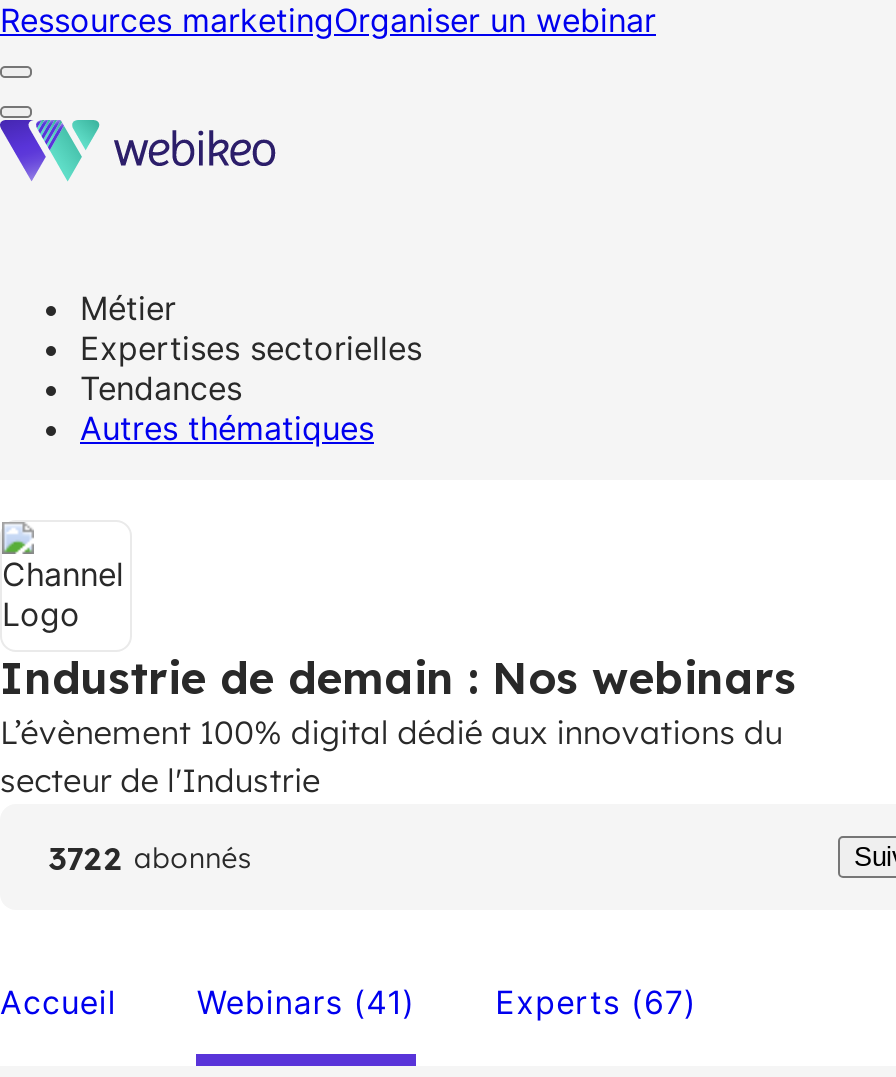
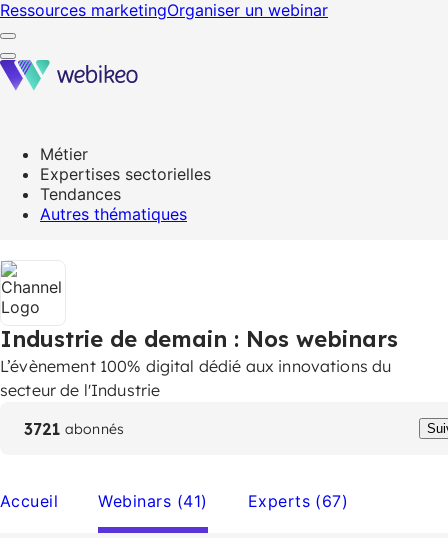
[48,837,252,877] 3722 abonnés -> [24,418,124,438] 3721 abonnés

